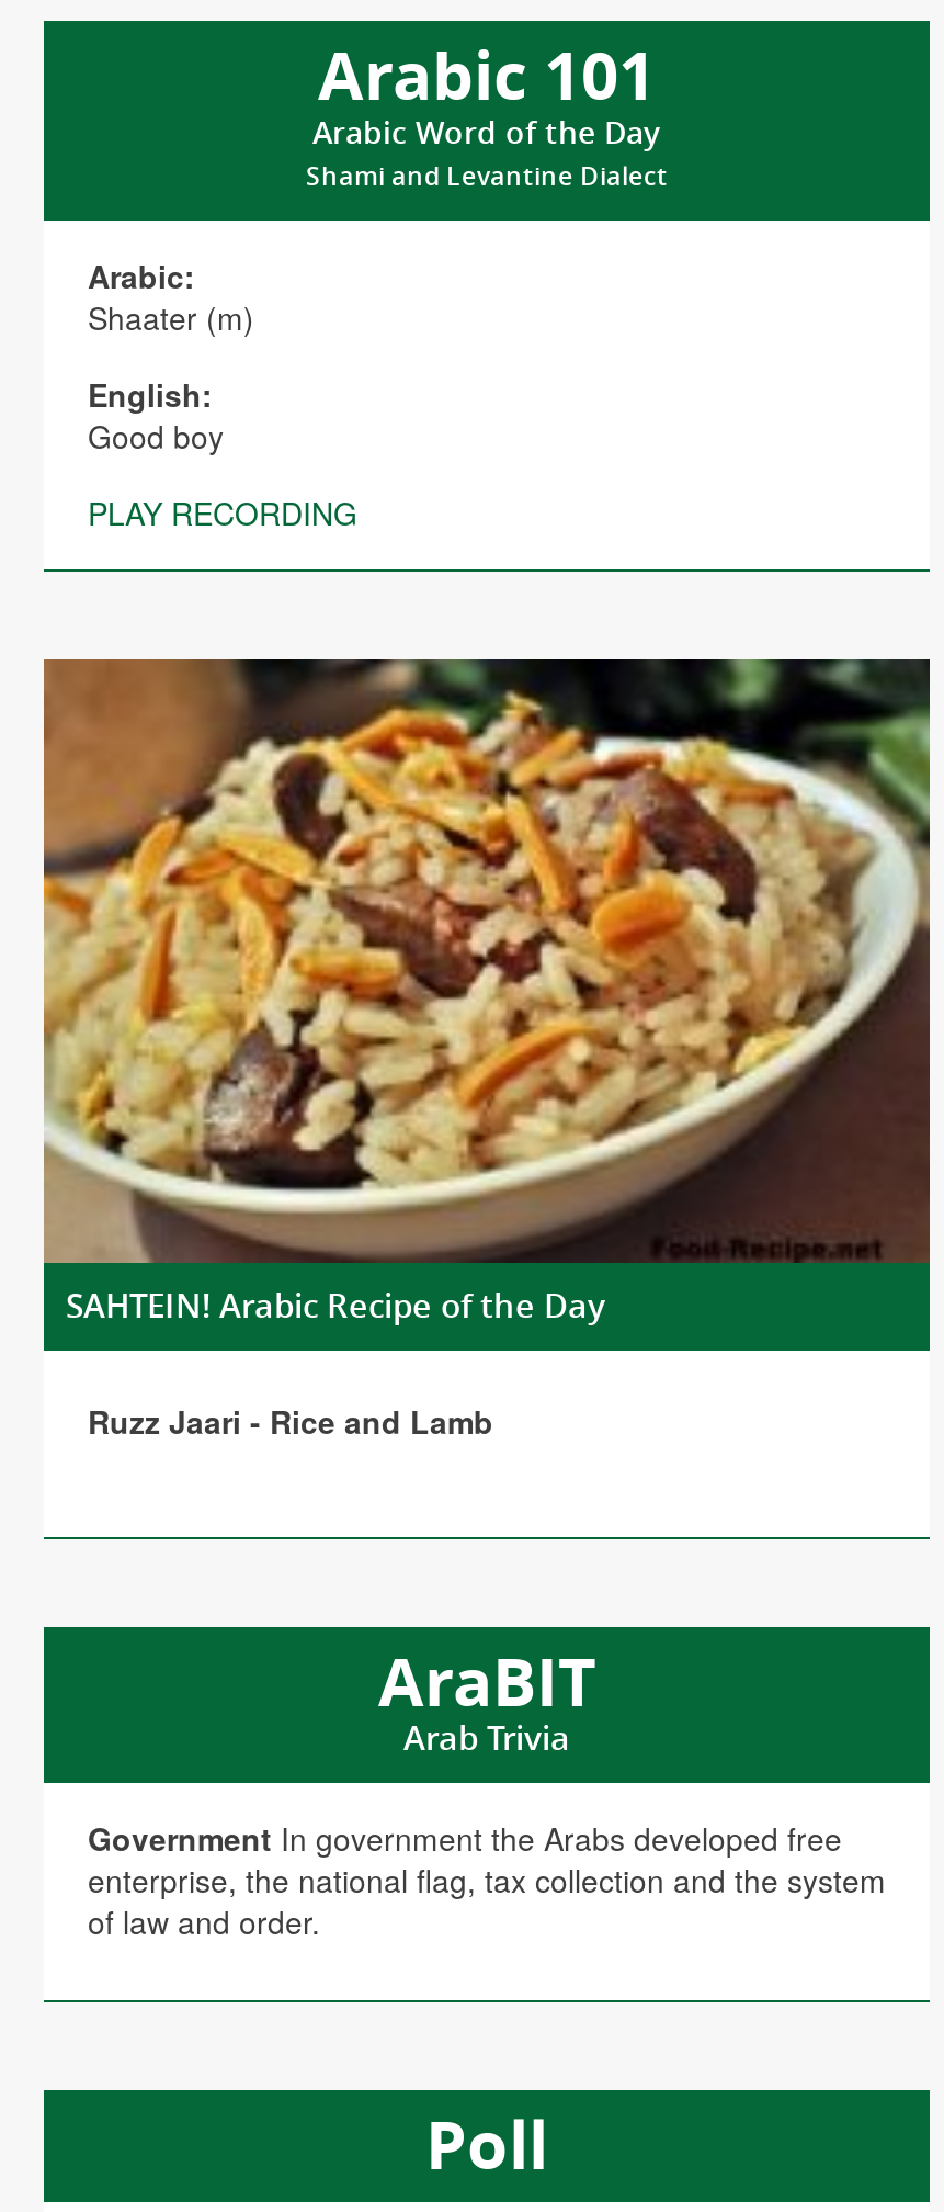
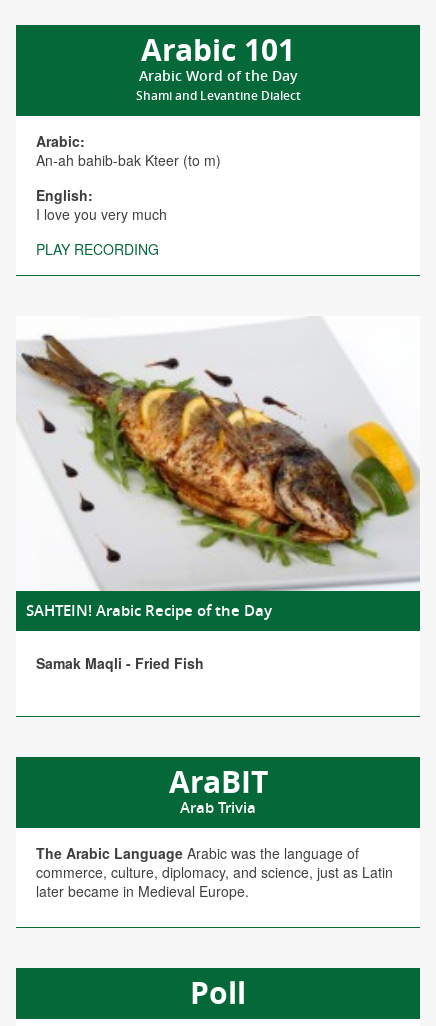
[88,296,254,340] Shaater (m) -> [36,150,221,170] An-ah bahib-bak Kteer (to m)
[88,415,224,458] Good boy -> [36,204,167,224] I love you very much
[42,657,932,1265] [image] -> [16,316,420,592] [image]
[88,1399,493,1443] Ruzz Jaari - Rice and Lamb -> [36,653,204,673] Samak Maqli - Fried Fish
[88,1816,886,1943] Government In government the Arabs developed free | enterprise, the national flag, tax collection and the system | of law and order. -> [36,843,393,901] The Arabic Language Arabic was the language of | commerce, culture, diplomacy, and science, just as Latin | later became in Medieval Europe.

